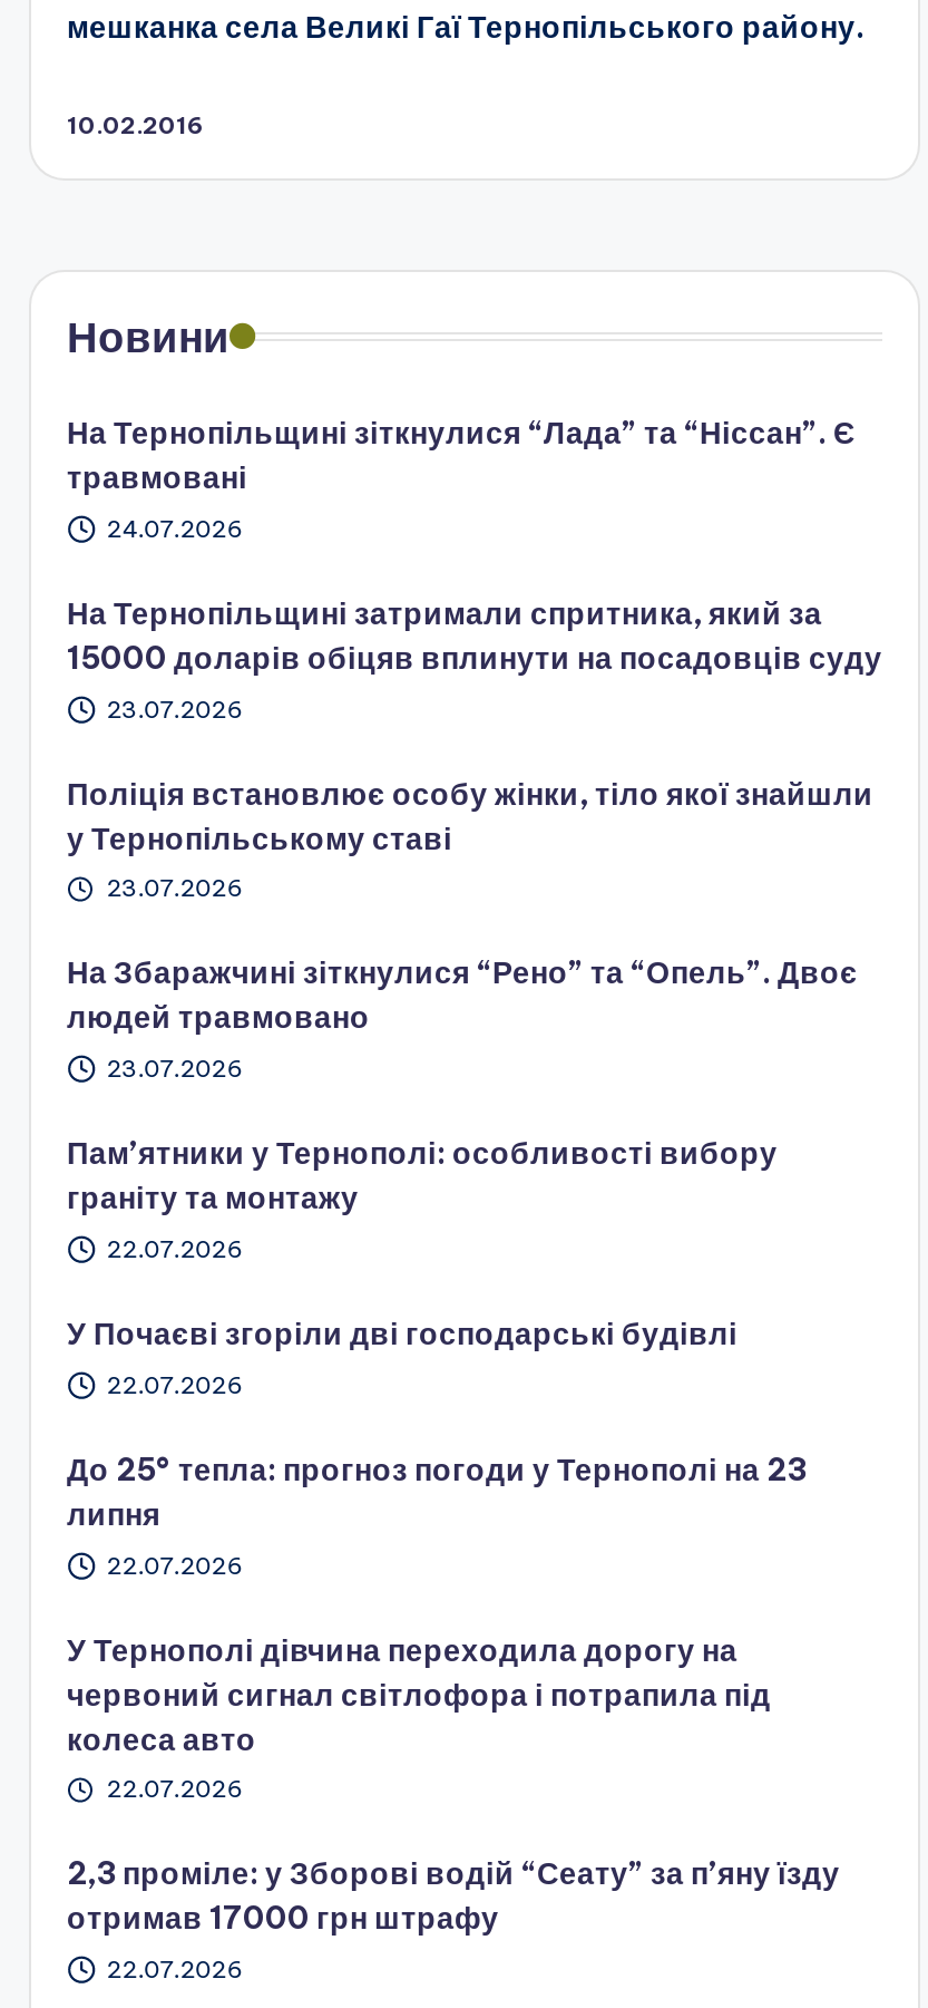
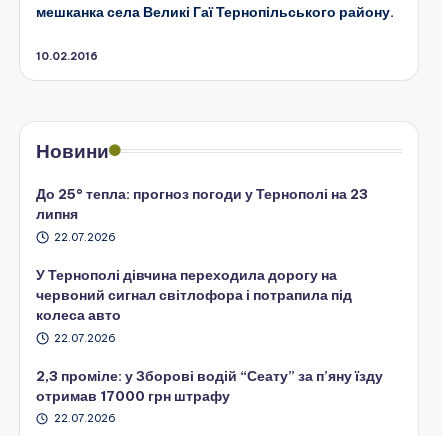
[67,412,882,1400] На Тернопільщині зіткнулися “Лада” та “Ніссан”. Є | травмовані | 24.07.2026 | На Тернопільщині затримали спритника, який за | 15000 доларів обіцяв вплинути на посадовців суду | 23.07.2026 | Поліція встановлює особу жінки, тіло якої знайшли | у Тернопільському ставі | 23.07.2026 | На Збаражчині зіткнулися “Рено” та “Опель”. Двоє | людей травмовано | 23.07.2026 | Пам’ятники у Тернополі: особливості вибору | граніту та монтажу | 22.07.2026 | У Почаєві згоріли дві господарські будівлі | 22.07.2026 -> none

